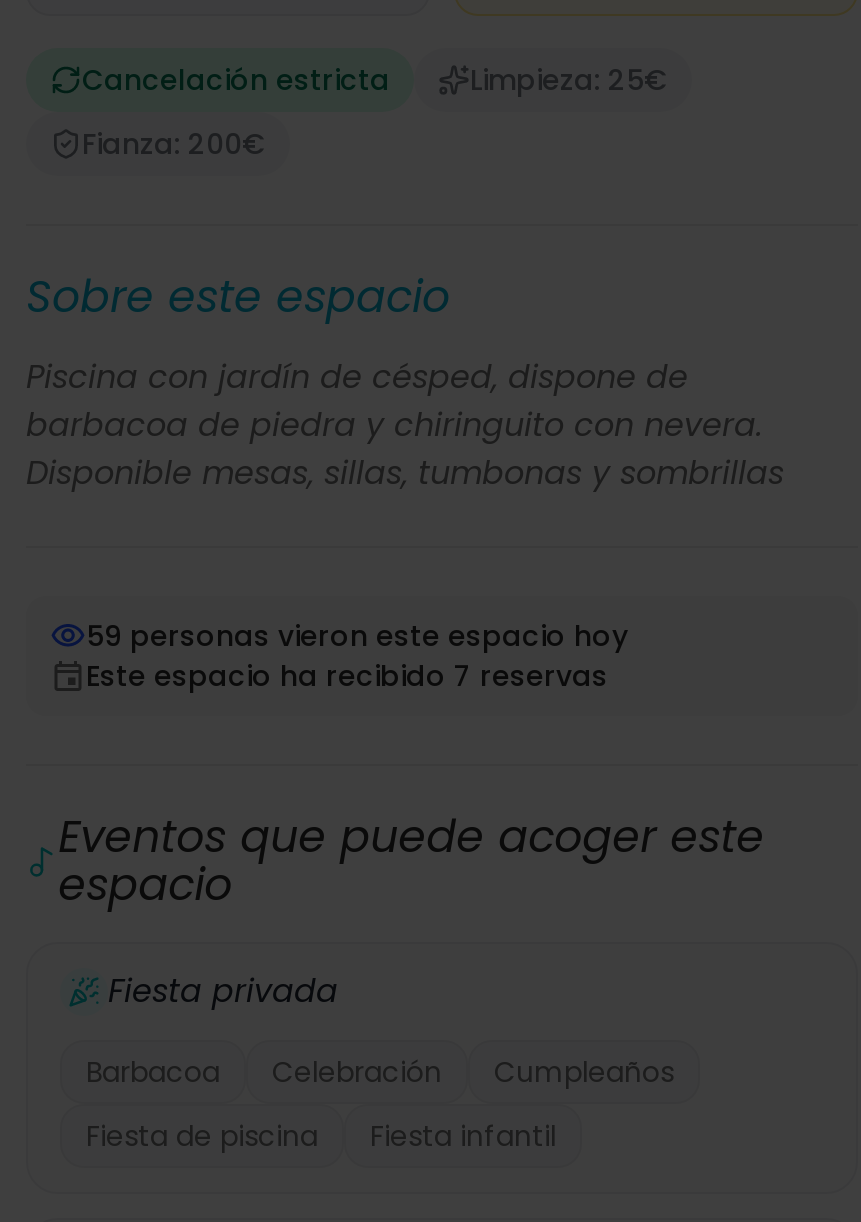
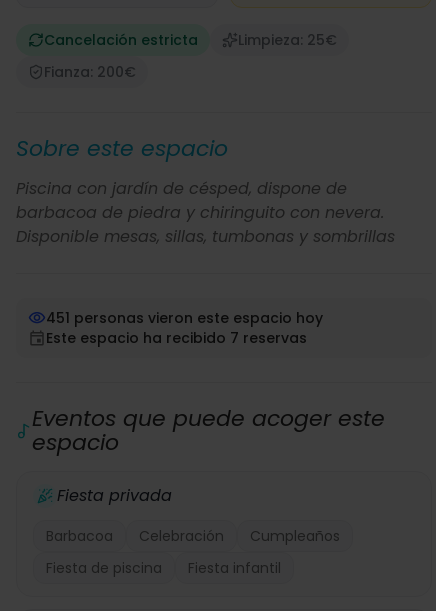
[86,616,628,656] 59 personas vieron este espacio hoy -> [46,308,323,328] 451 personas vieron este espacio hoy

